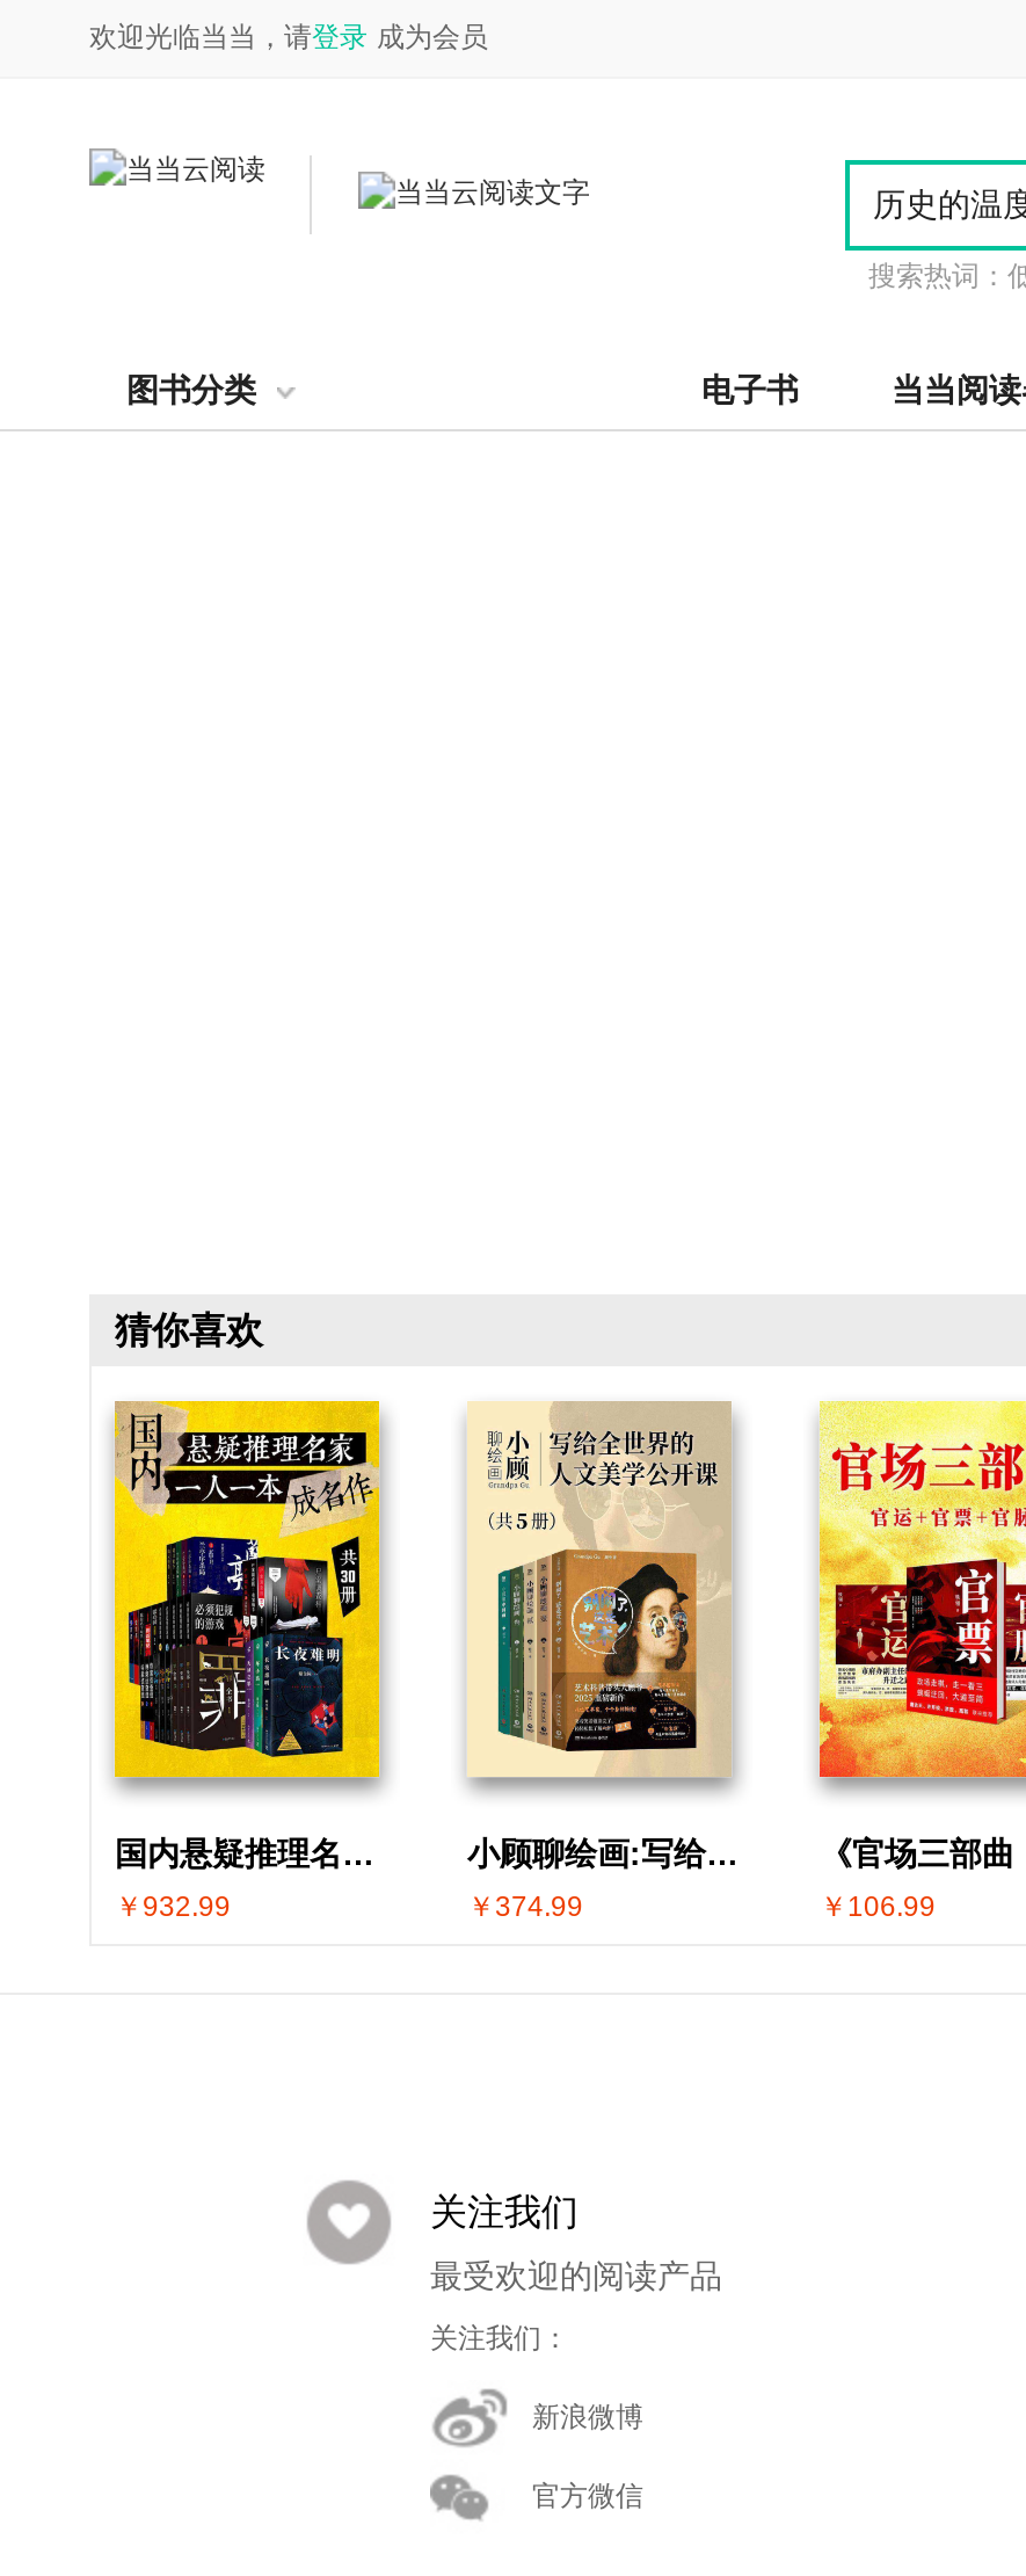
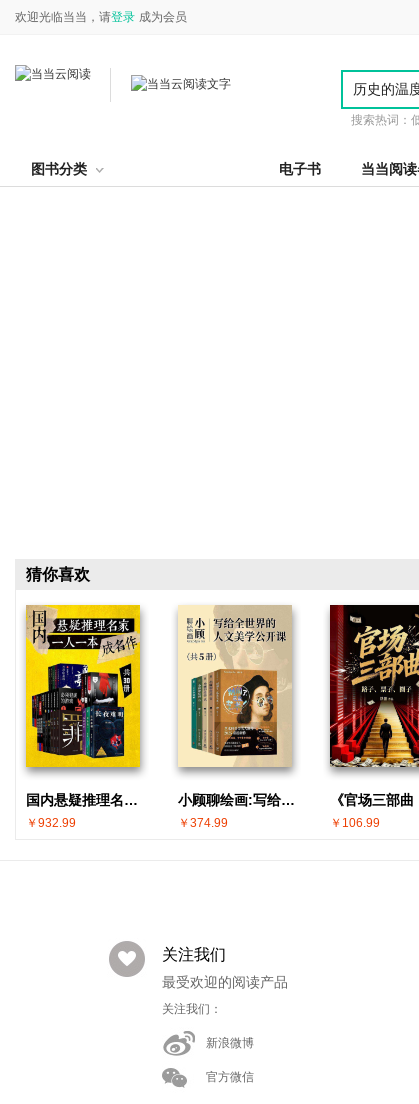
[817,1399,1019,1779] [image] -> [329,604,416,768] [image]

